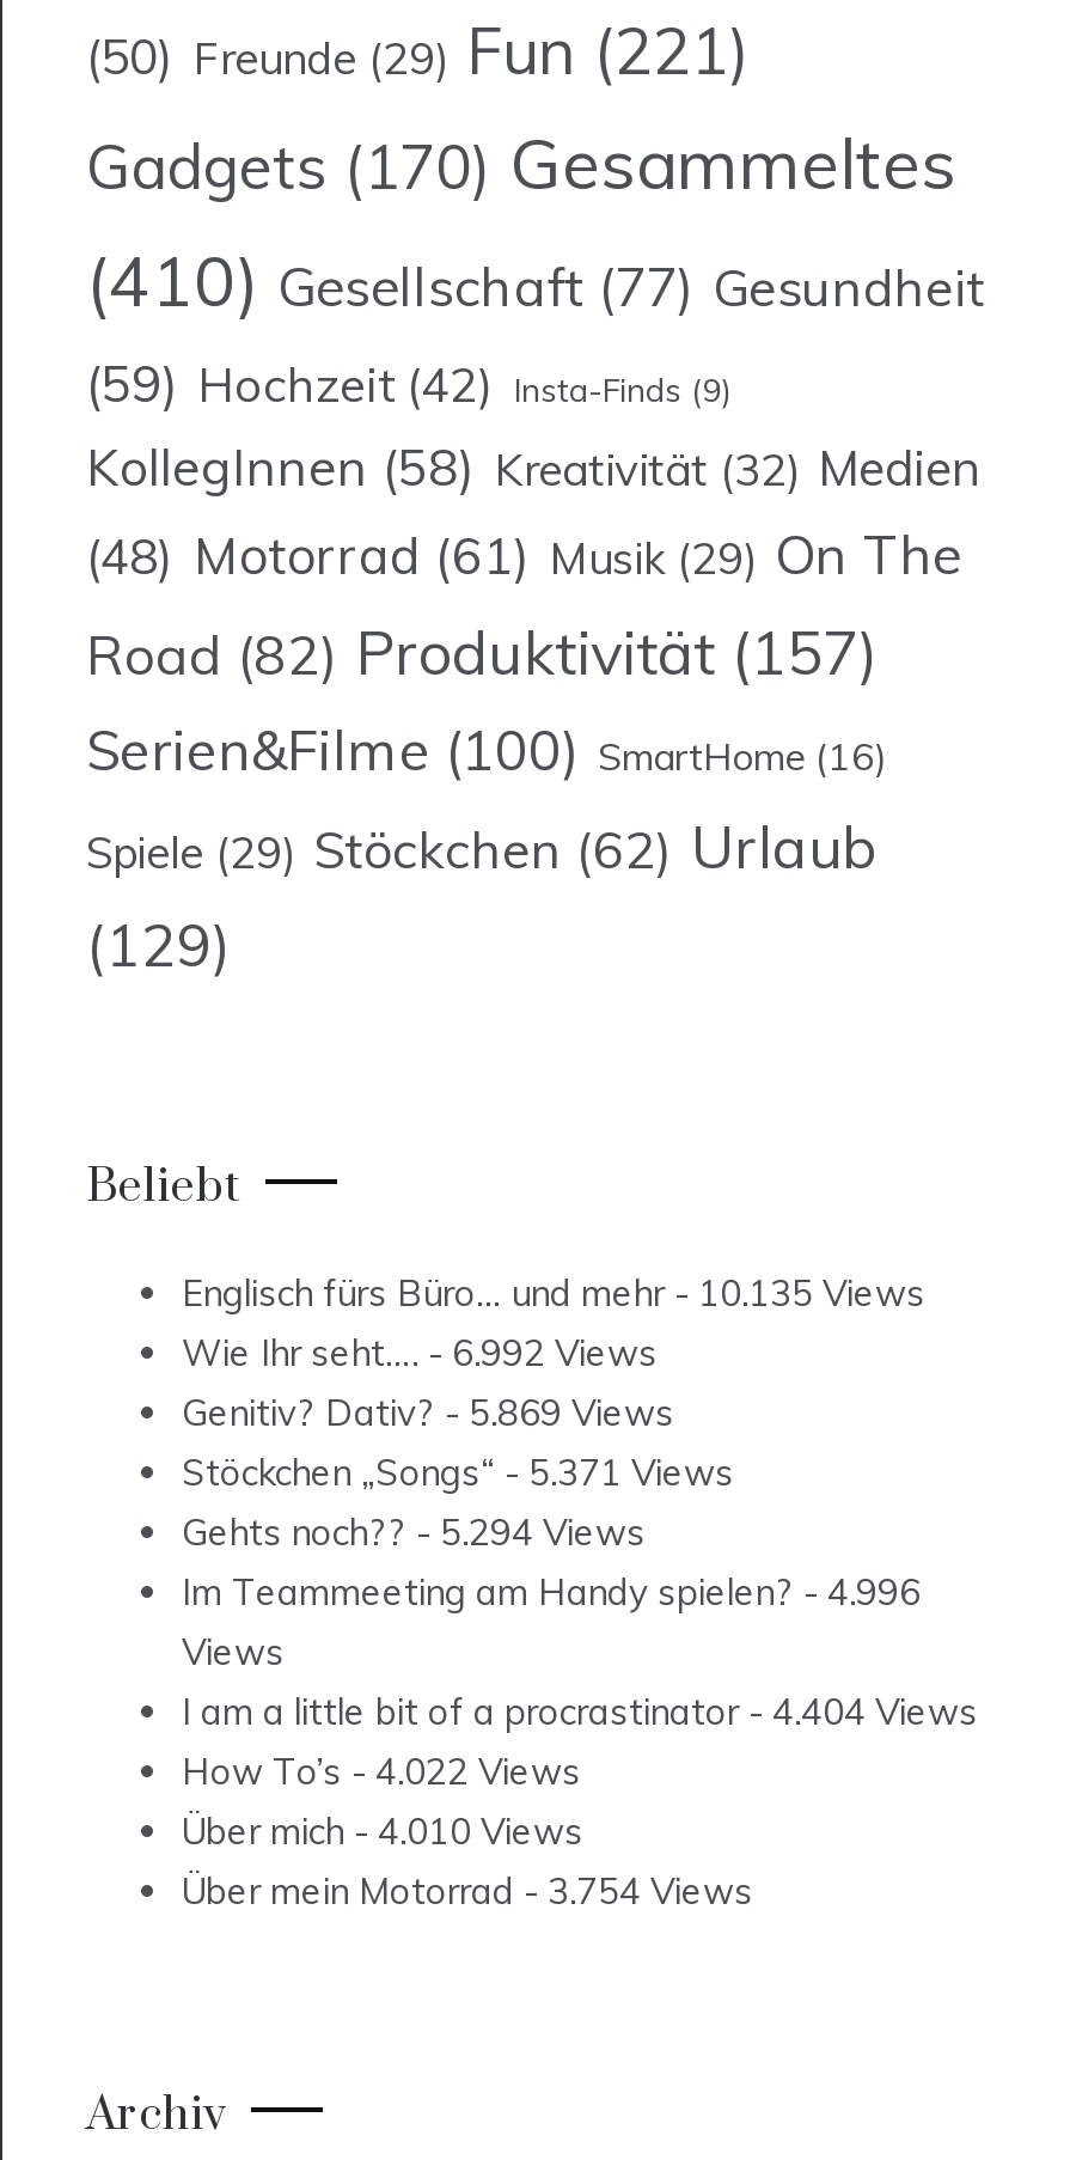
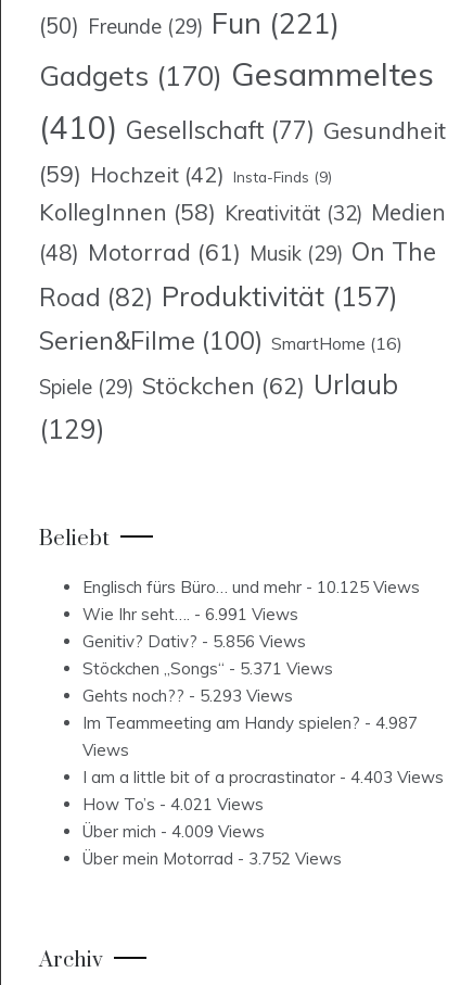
[182,1271,925,1317] Englisch fürs Büro… und mehr - 10.135 Views -> [82,577,420,598] Englisch fürs Büro… und mehr - 10.125 Views
[182,1331,658,1377] Wie Ihr seht…. - 6.992 Views -> [82,604,298,625] Wie Ihr seht…. - 6.991 Views
[182,1391,674,1436] Genitiv? Dativ? - 5.869 Views -> [82,632,306,652] Genitiv? Dativ? - 5.856 Views
[182,1511,646,1556] Gehts noch?? - 5.294 Views -> [82,686,293,706] Gehts noch?? - 5.293 Views
[182,1570,921,1616] Im Teammeeting am Handy spielen? - 4.996 -> [82,713,418,734] Im Teammeeting am Handy spielen? - 4.987
[182,1690,978,1735] I am a little bit of a procrastinator - 4.404 Views -> [82,767,444,788] I am a little bit of a procrastinator - 4.403 Views
[182,1750,581,1795] How To’s - 4.022 Views -> [82,794,264,815] How To’s - 4.021 Views
[182,1810,583,1855] Über mich - 4.010 Views -> [82,822,265,842] Über mich - 4.009 Views
[182,1869,753,1915] Über mein Motorrad - 3.754 Views -> [82,849,342,869] Über mein Motorrad - 3.752 Views

